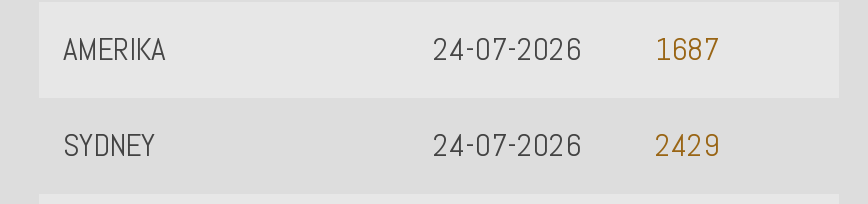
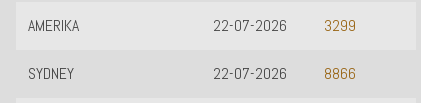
[433,30,581,70] 24-07-2026 -> [213,16,287,36] 22-07-2026
[655,31,719,71] 1687 -> [324,16,356,36] 3299
[433,126,581,166] 24-07-2026 -> [213,64,287,84] 22-07-2026
[655,127,719,167] 2429 -> [324,64,356,84] 8866

